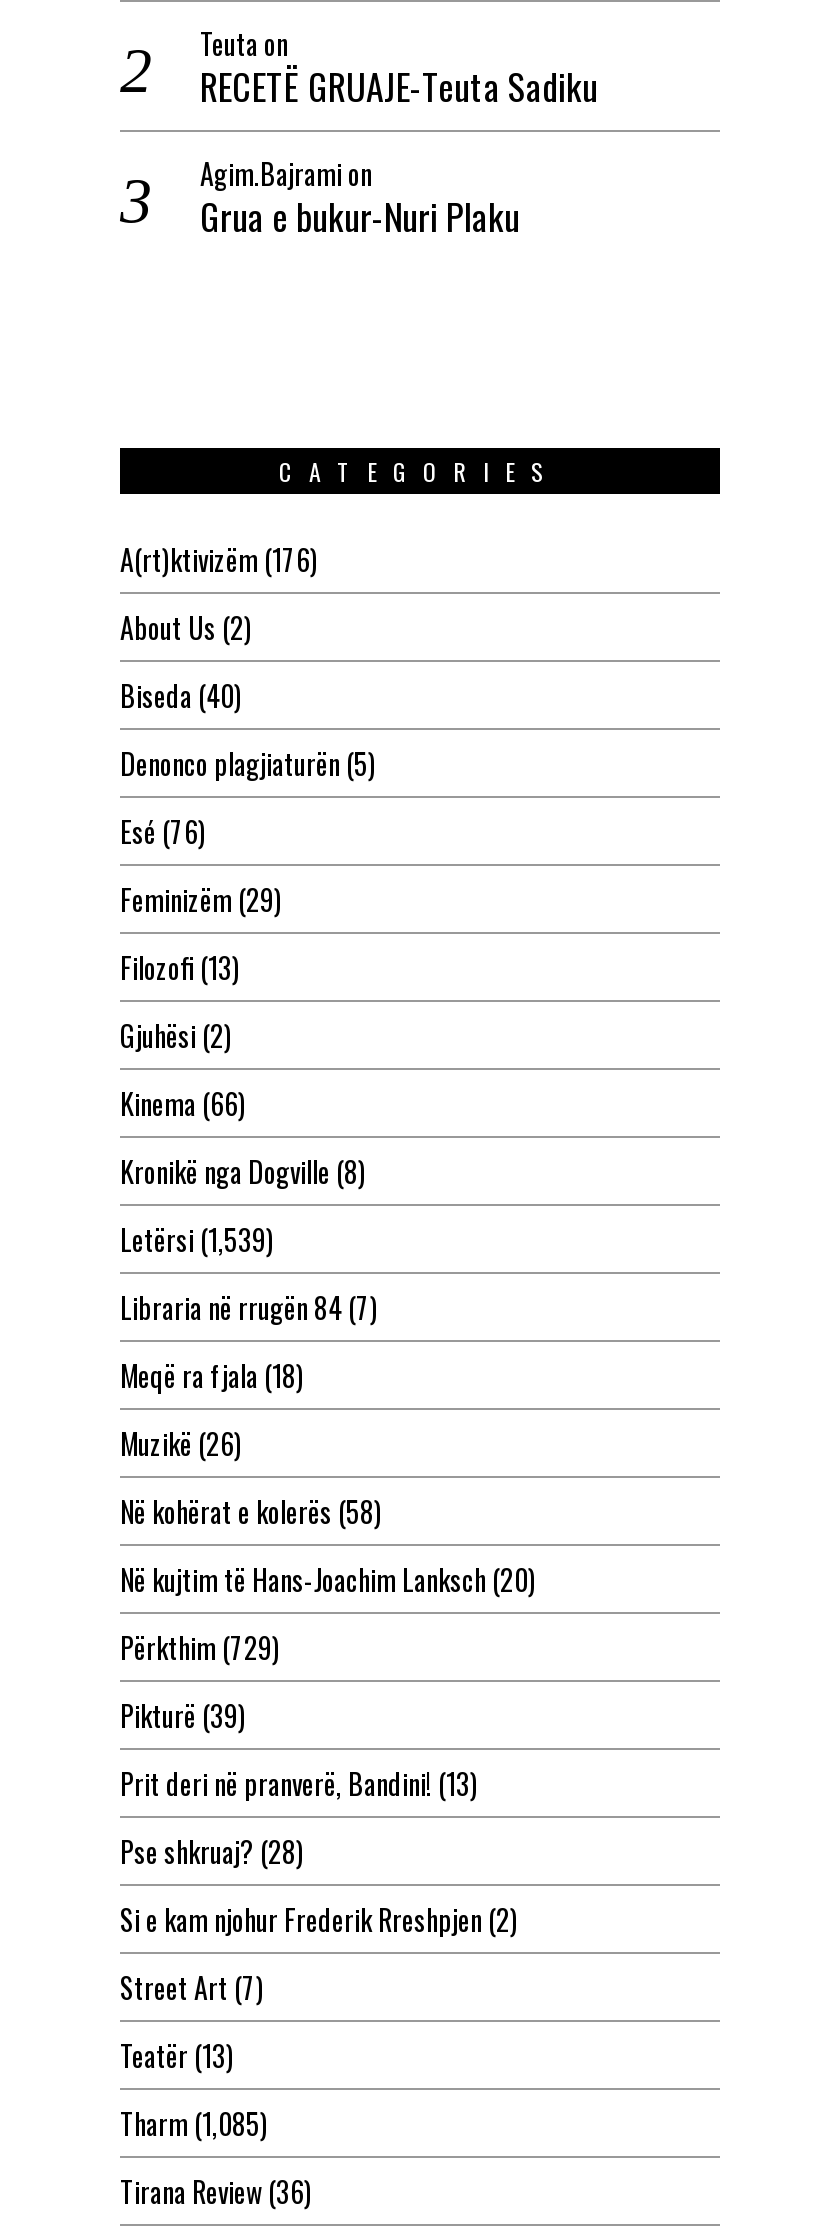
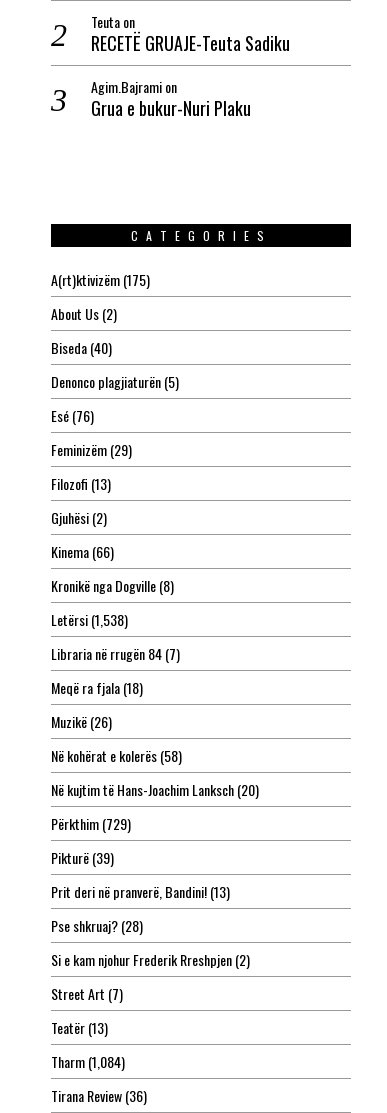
[120,537,318,579] A(rt)ktivizëm (176) -> [51,269,150,290] A(rt)ktivizëm (175)
[120,1217,274,1259] Letërsi (1,539) -> [51,609,128,630] Letërsi (1,538)
[120,2101,268,2143] Tharm (1,085) -> [51,1051,125,1072] Tharm (1,084)

